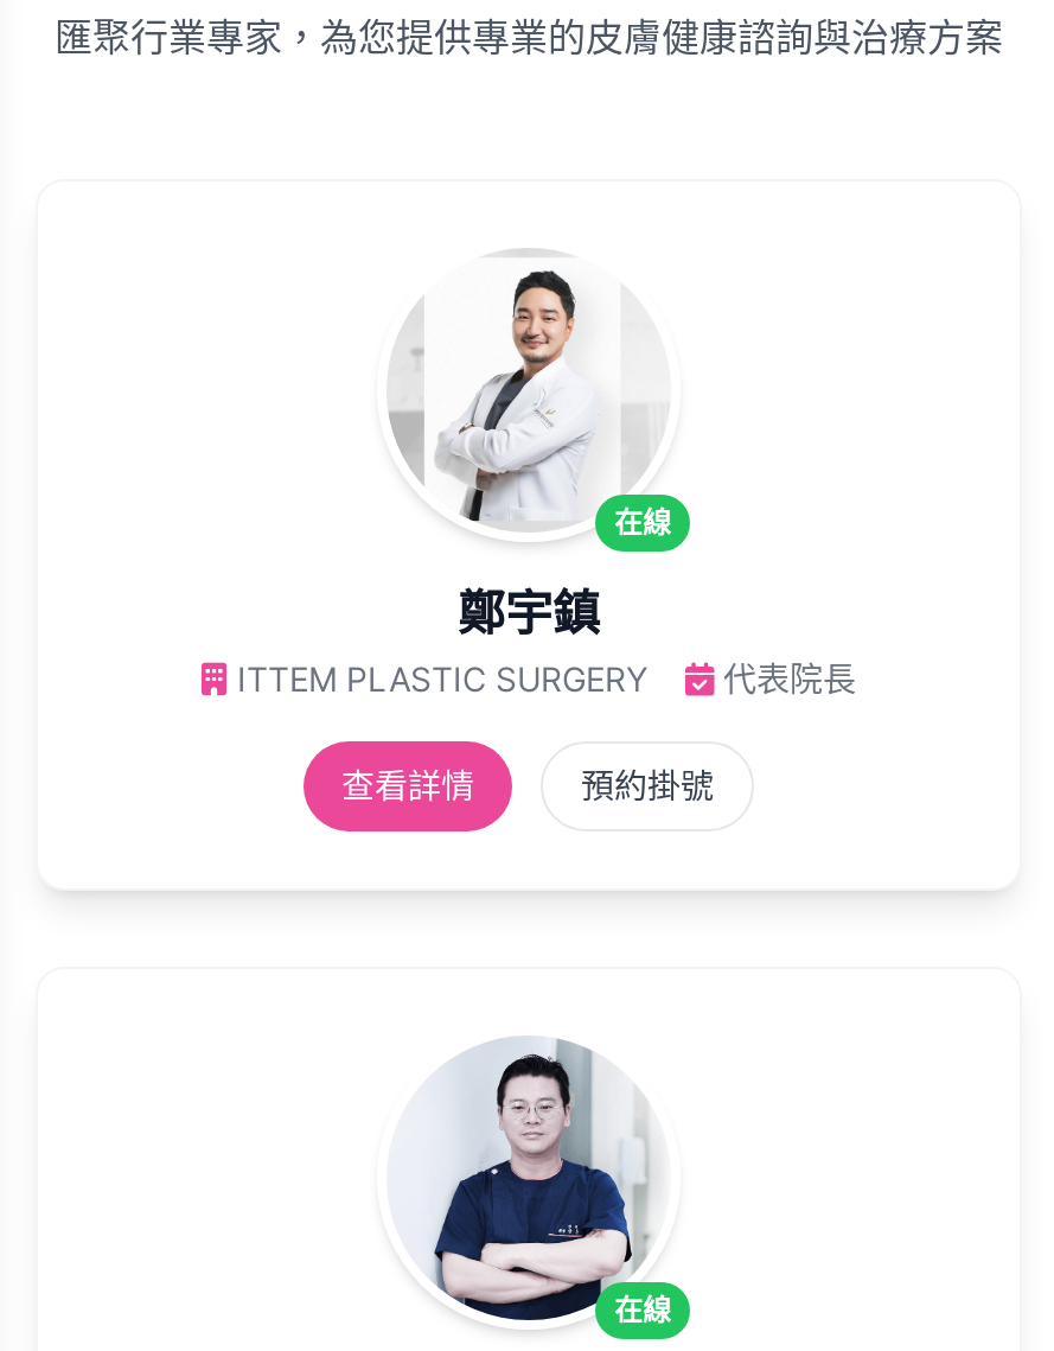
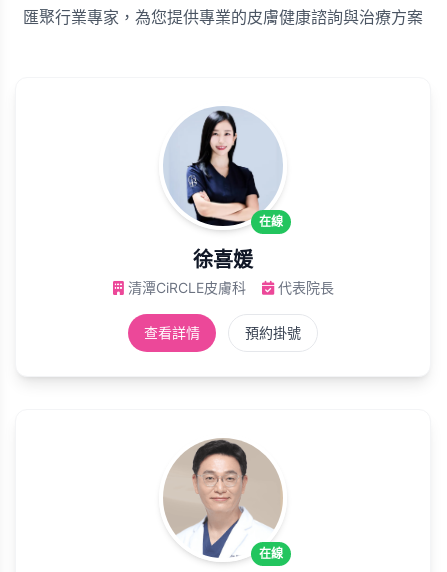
[237,255,666,699] [image] | 鄭宇鎮 | ITTEM PLASTIC SURGERY -> [127,109,282,296] [image] | 徐喜媛 | 清潭CiRCLE皮膚科
[389,1038,669,1323] [image] -> [163,438,283,558] [image]

